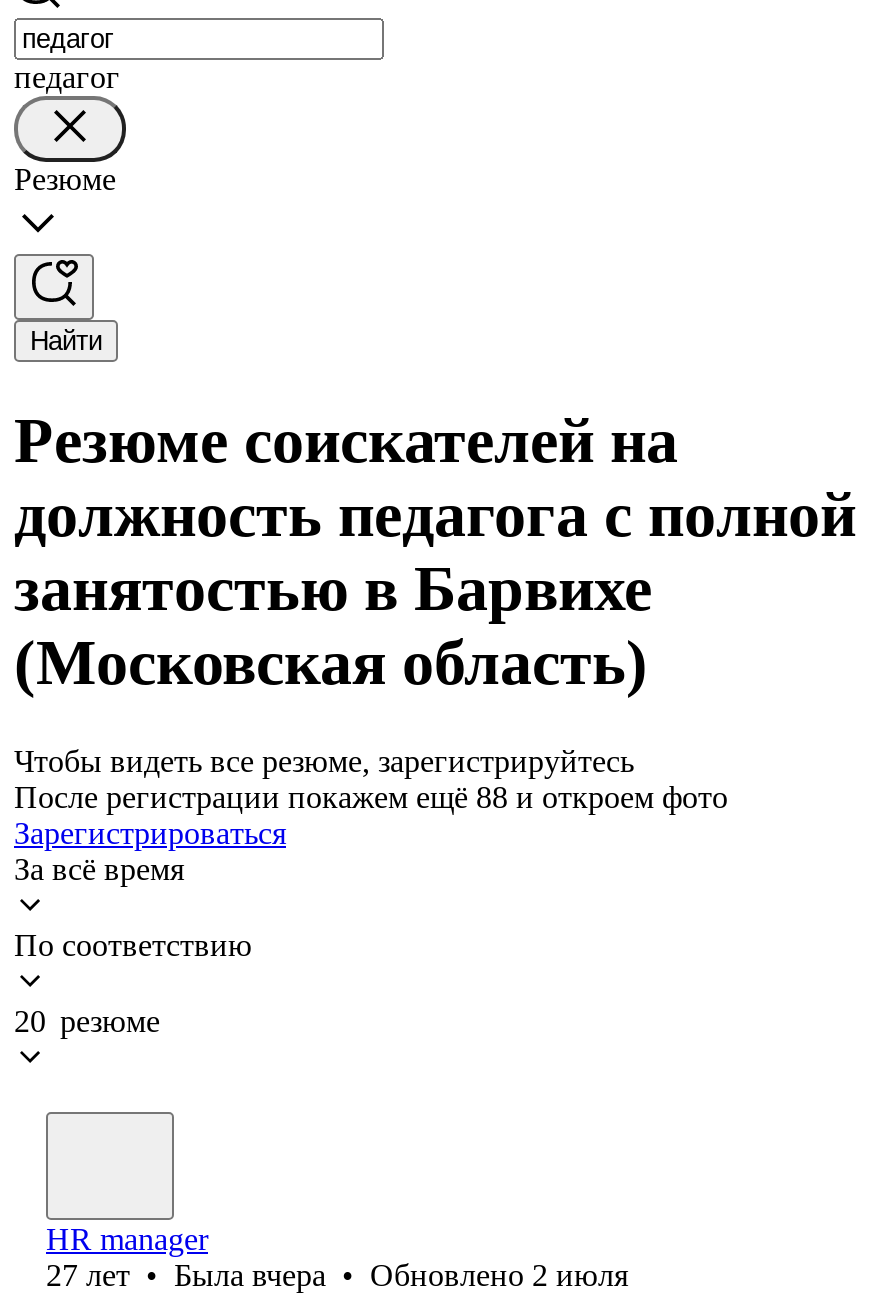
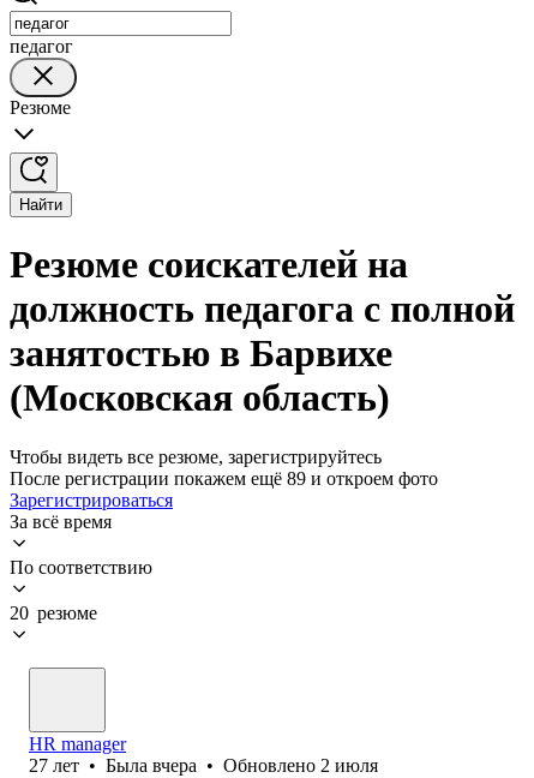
[14,780,728,814] После регистрации покажем ещё 88 и откроем фото -> [10,468,438,489] После регистрации покажем ещё 89 и откроем фото

